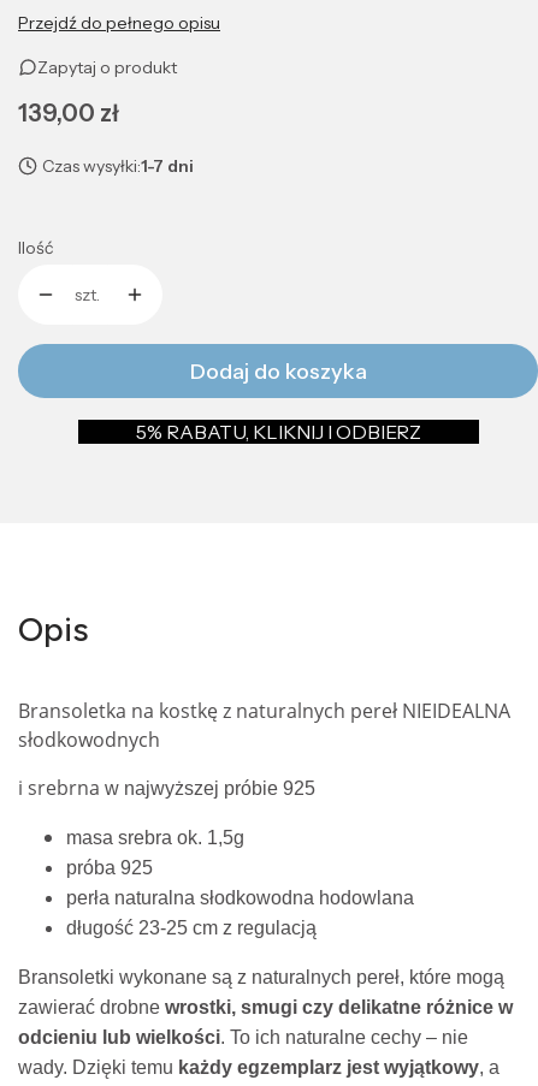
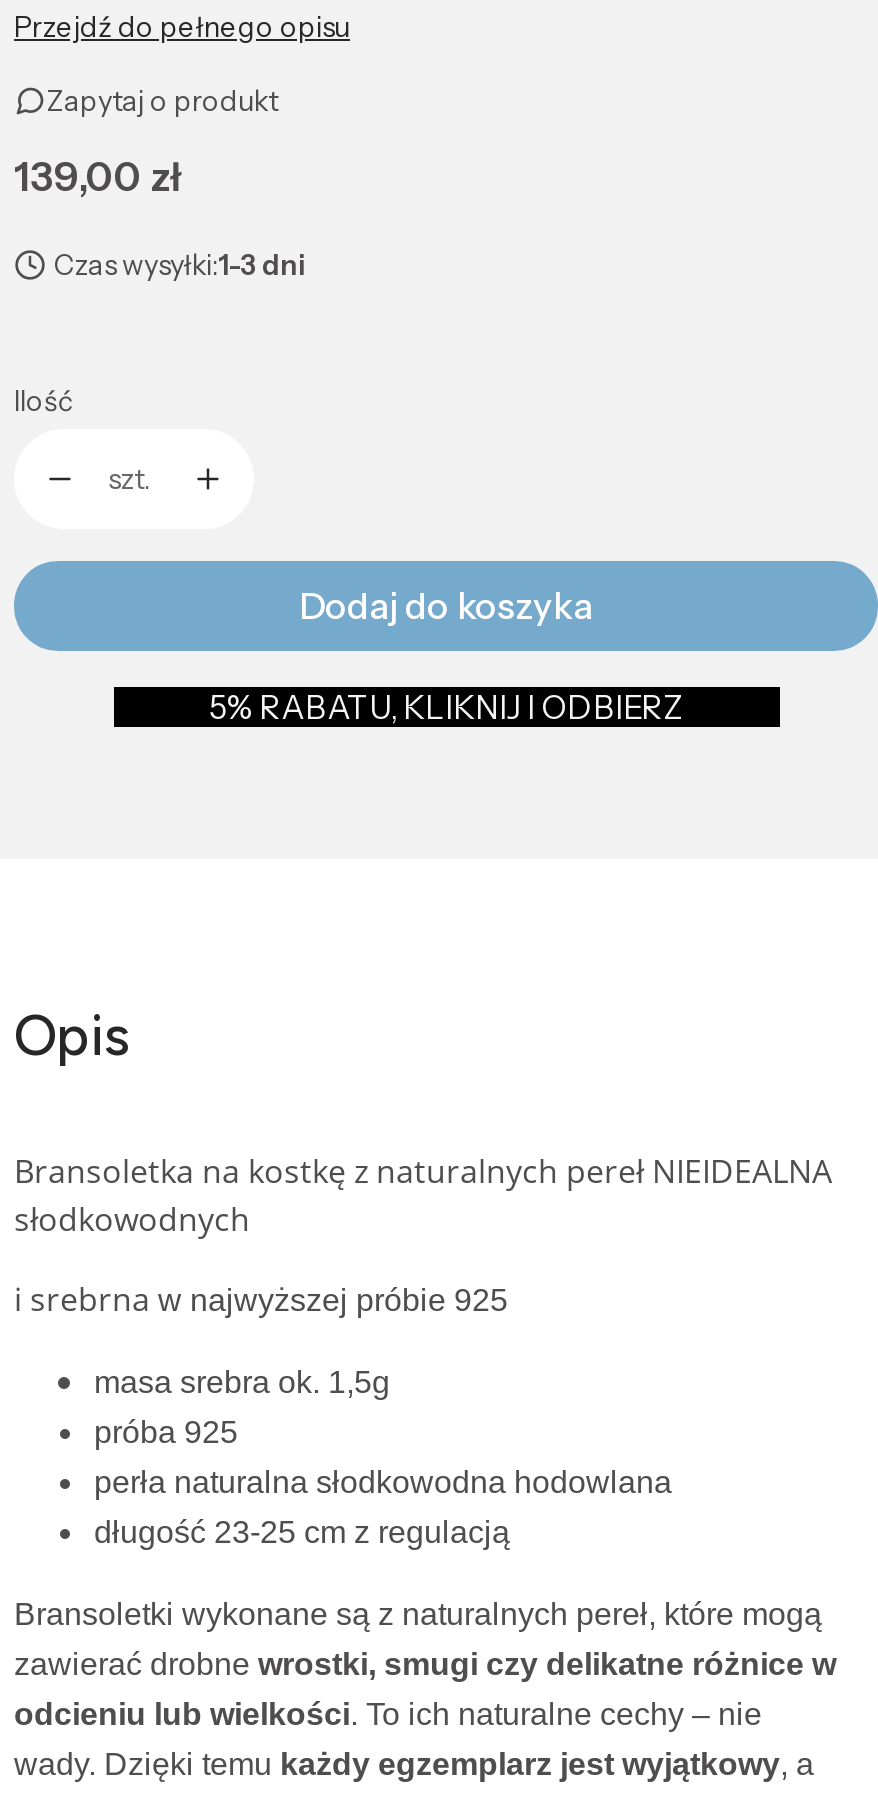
[42,156,194,177] Czas wysyłki:1-7 dni -> [54,248,306,284] Czas wysyłki:1-3 dni

